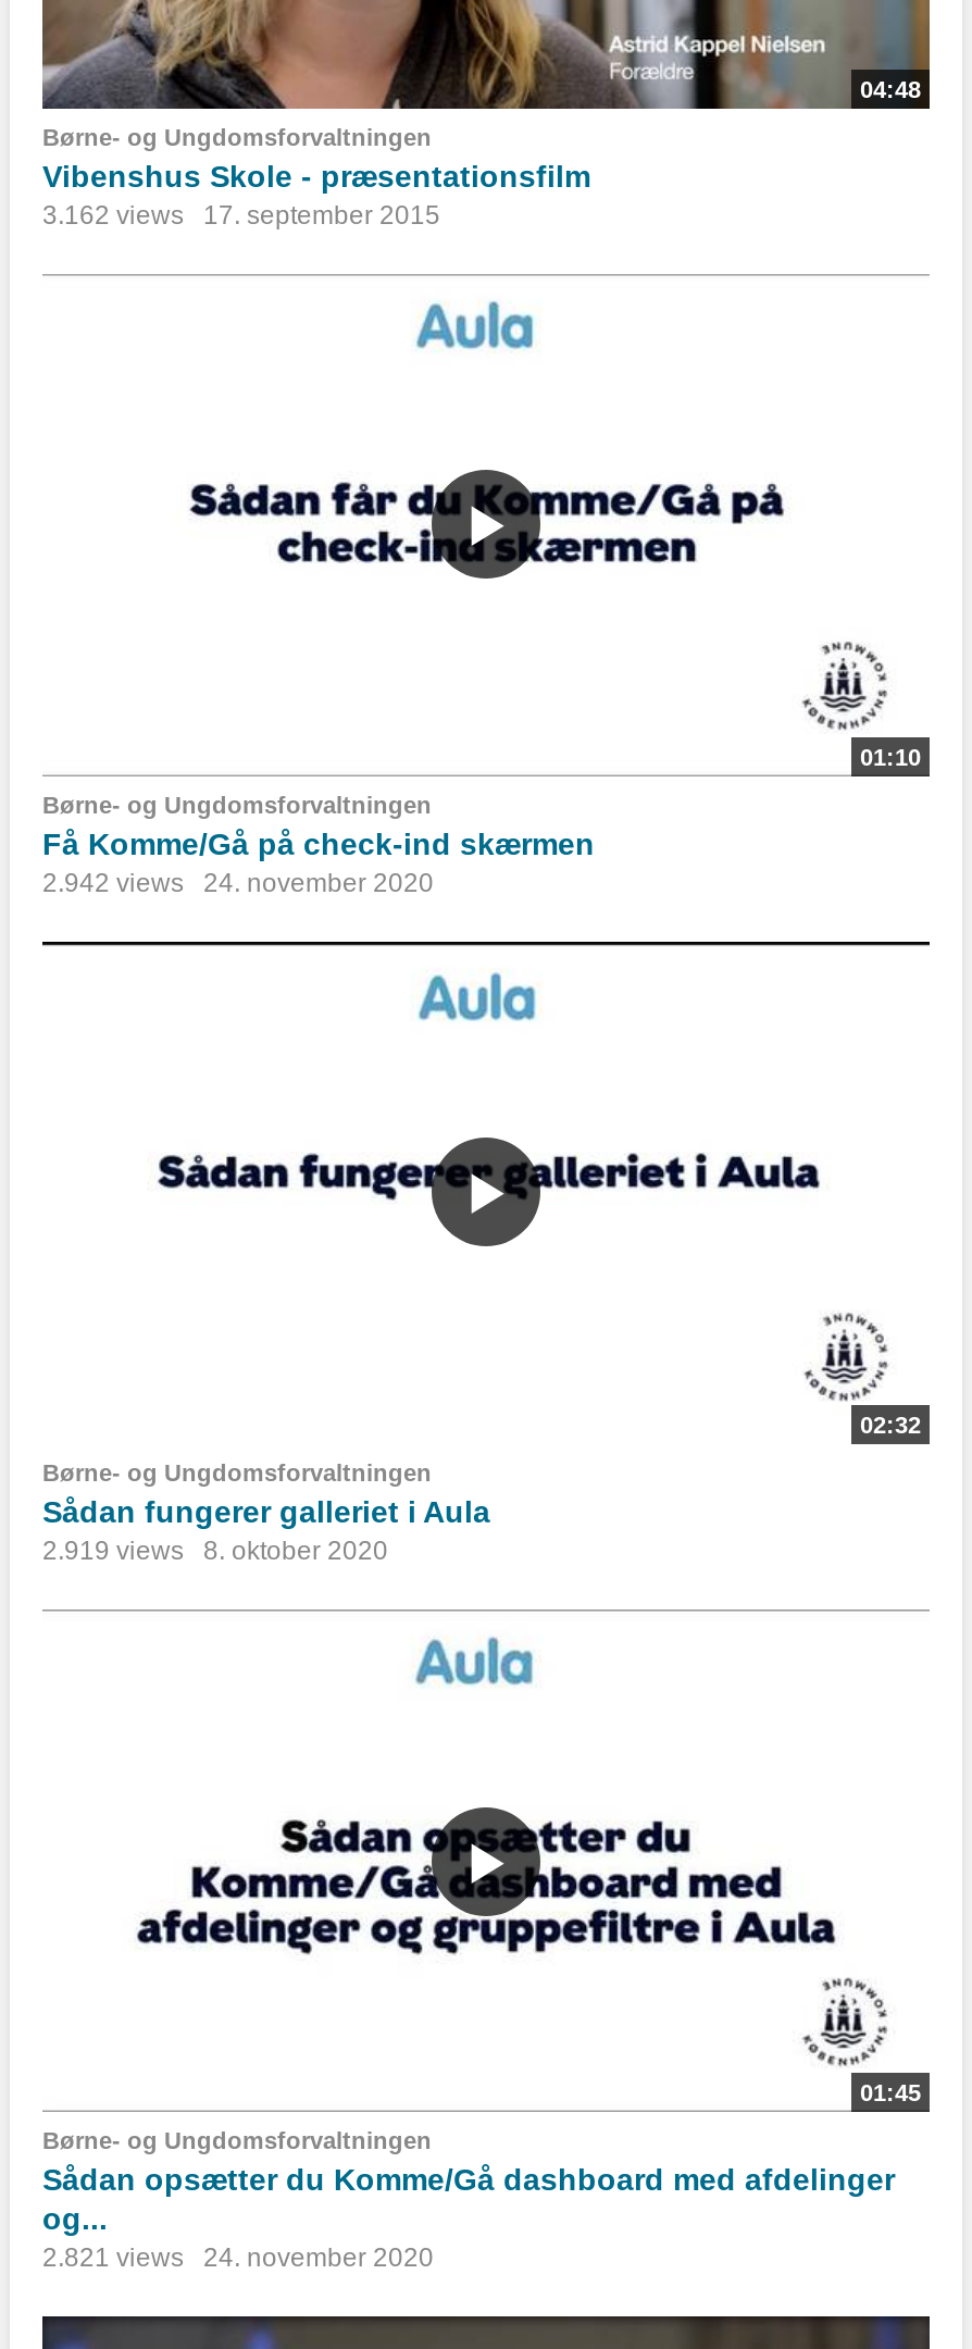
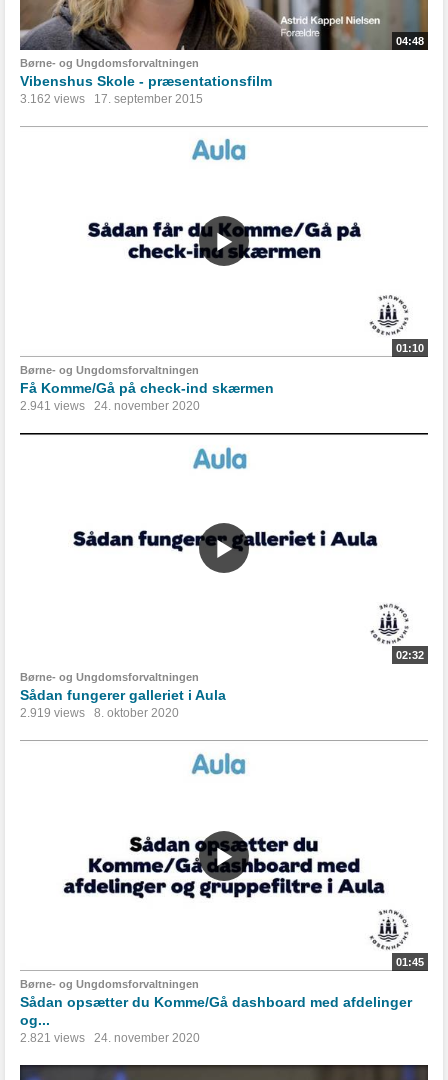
[42,867,434,898] 2.942 views 24. november 2020 -> [20,399,200,413] 2.941 views 24. november 2020

